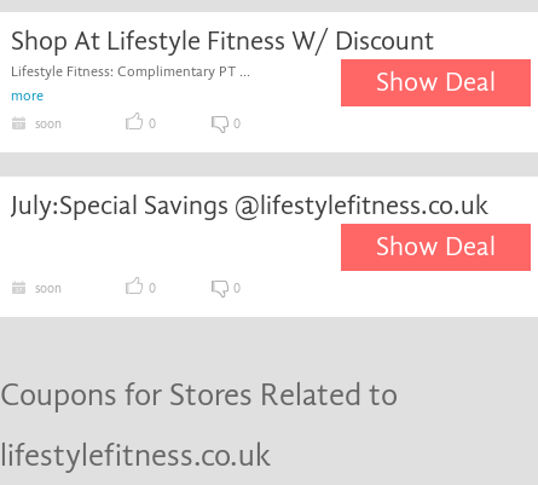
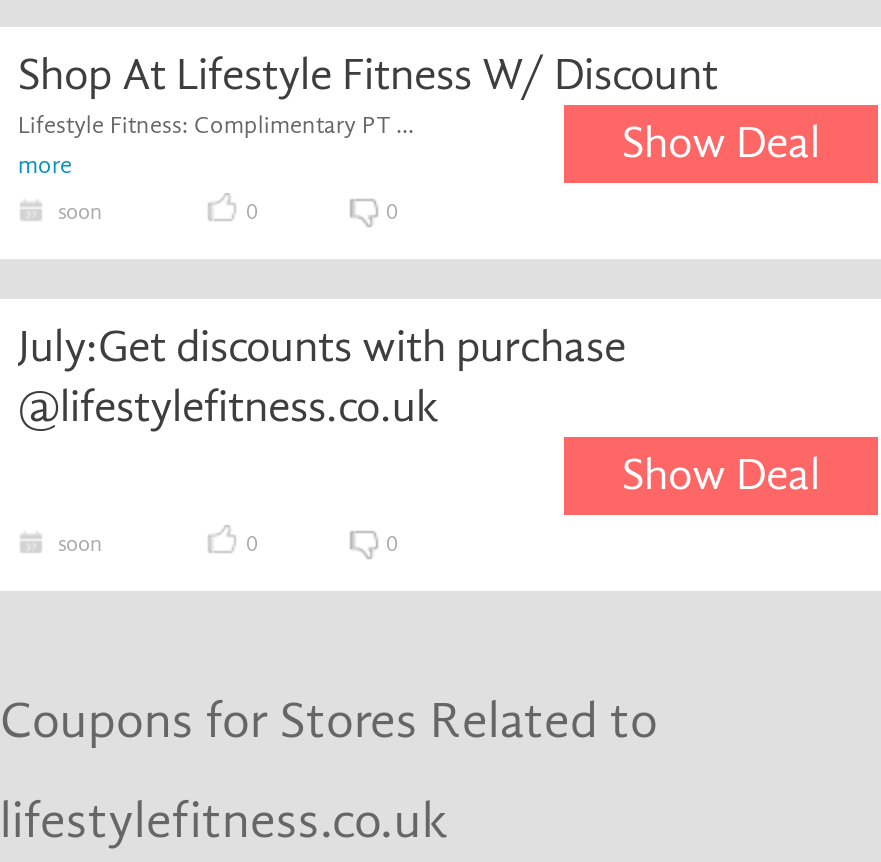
[11,190,488,221] July:Special Savings @lifestylefitness.co.uk -> [18,321,626,433] July:Get discounts with purchase | @lifestylefitness.co.uk

